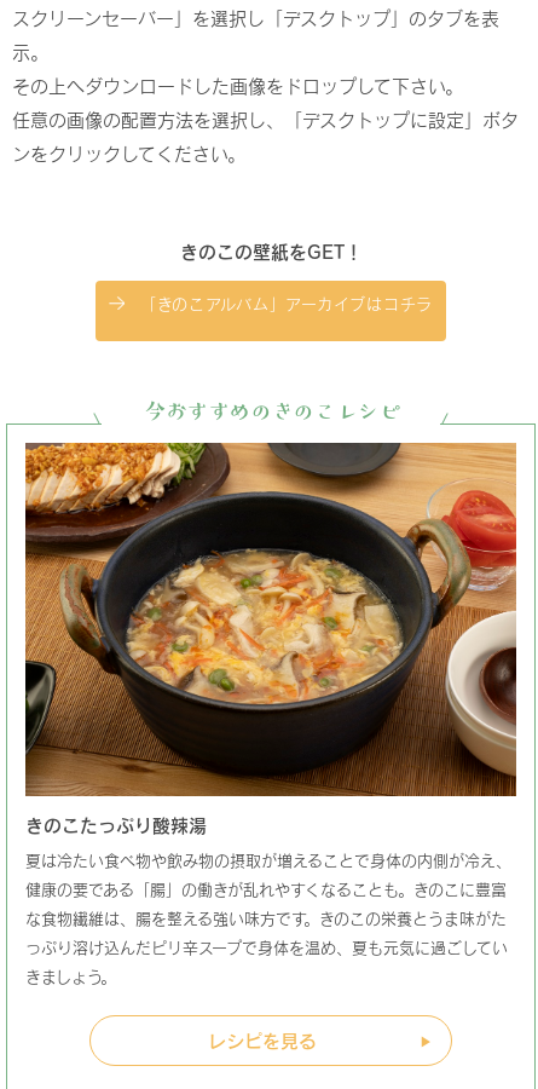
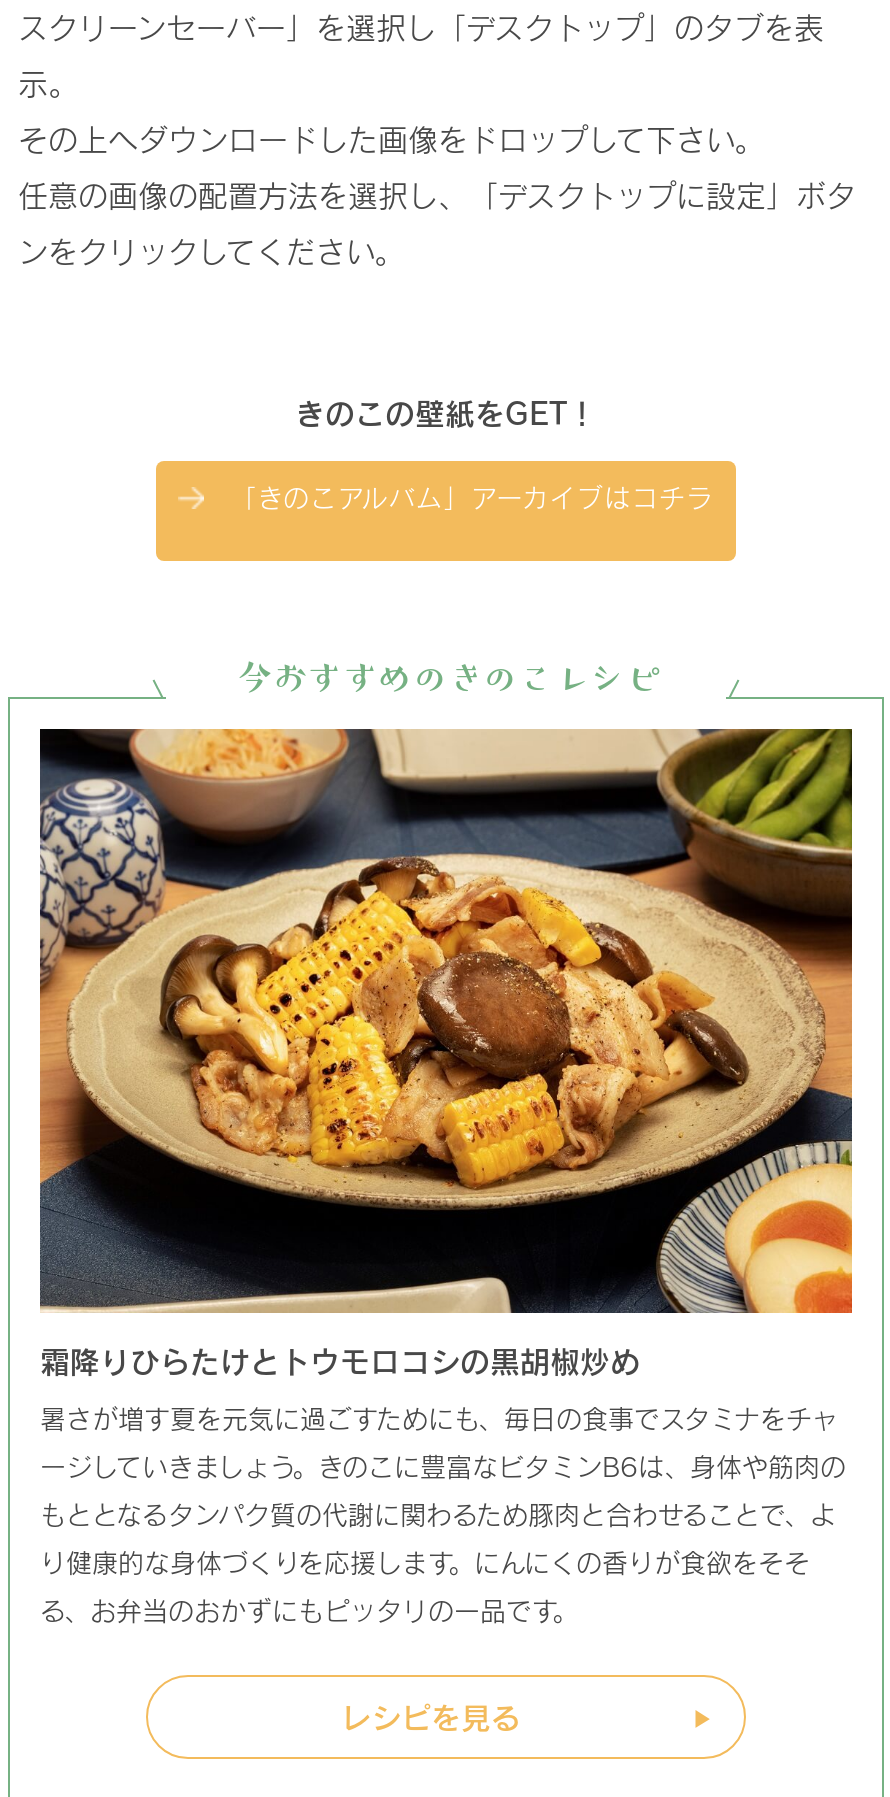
[24,442,517,836] [image] | きのこたっぷり酸辣湯 -> [38,727,854,1379] [image] | 霜降りひらたけとトウモロコシの黒胡椒炒め
[25,851,511,870] 夏は冷たい食べ物や飲み物の摂取が増えることで身体の内側が冷え、 -> [40,1403,838,1435] 暑さが増す夏を元気に過ごすためにも、毎日の食事でスタミナをチャ
[25,880,507,899] 健康の要である「腸」の働きが乱れやすくなることも。きのこに豊富 -> [40,1451,846,1483] ージしていきましょう。きのこに豊富なビタミンB6は、身体や筋肉の
[25,909,507,928] な食物繊維は、腸を整える強い味方です。きのこの栄養とうま味がた -> [40,1499,836,1531] もととなるタンパク質の代謝に関わるため豚肉と合わせることで、よ
[25,938,508,957] っぷり溶け込んだピリ辛スープで身体を温め、夏も元気に過ごしてい -> [40,1547,810,1579] り健康的な身体づくりを応援します。にんにくの香りが食欲をそそ
[25,967,116,986] きましょう。 -> [40,1595,578,1627] る、お弁当のおかずにもピッタリの一品です。

